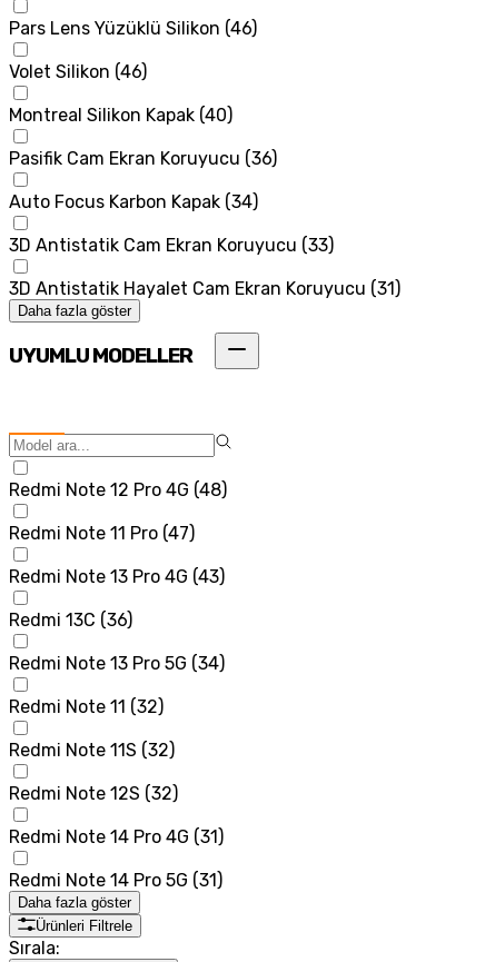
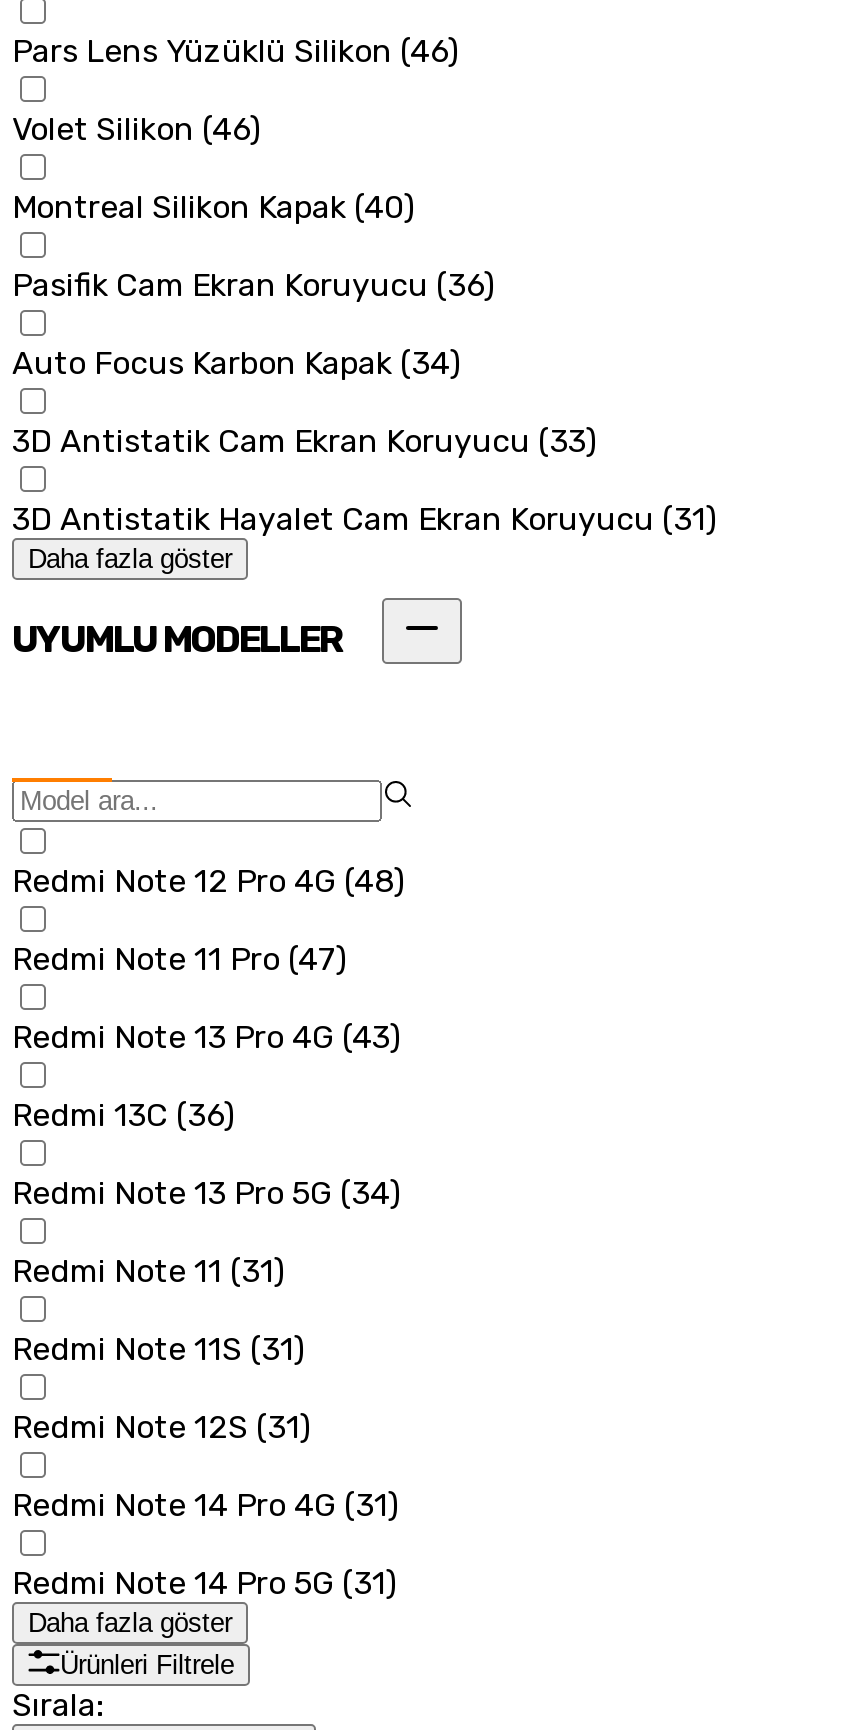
[9,697,164,718] Redmi Note 11 (32) -> [12,1253,284,1291] Redmi Note 11 (31)
[9,740,175,761] Redmi Note 11S (32) -> [12,1331,304,1369] Redmi Note 11S (31)
[9,783,178,805] Redmi Note 12S (32) -> [12,1409,310,1447] Redmi Note 12S (31)

